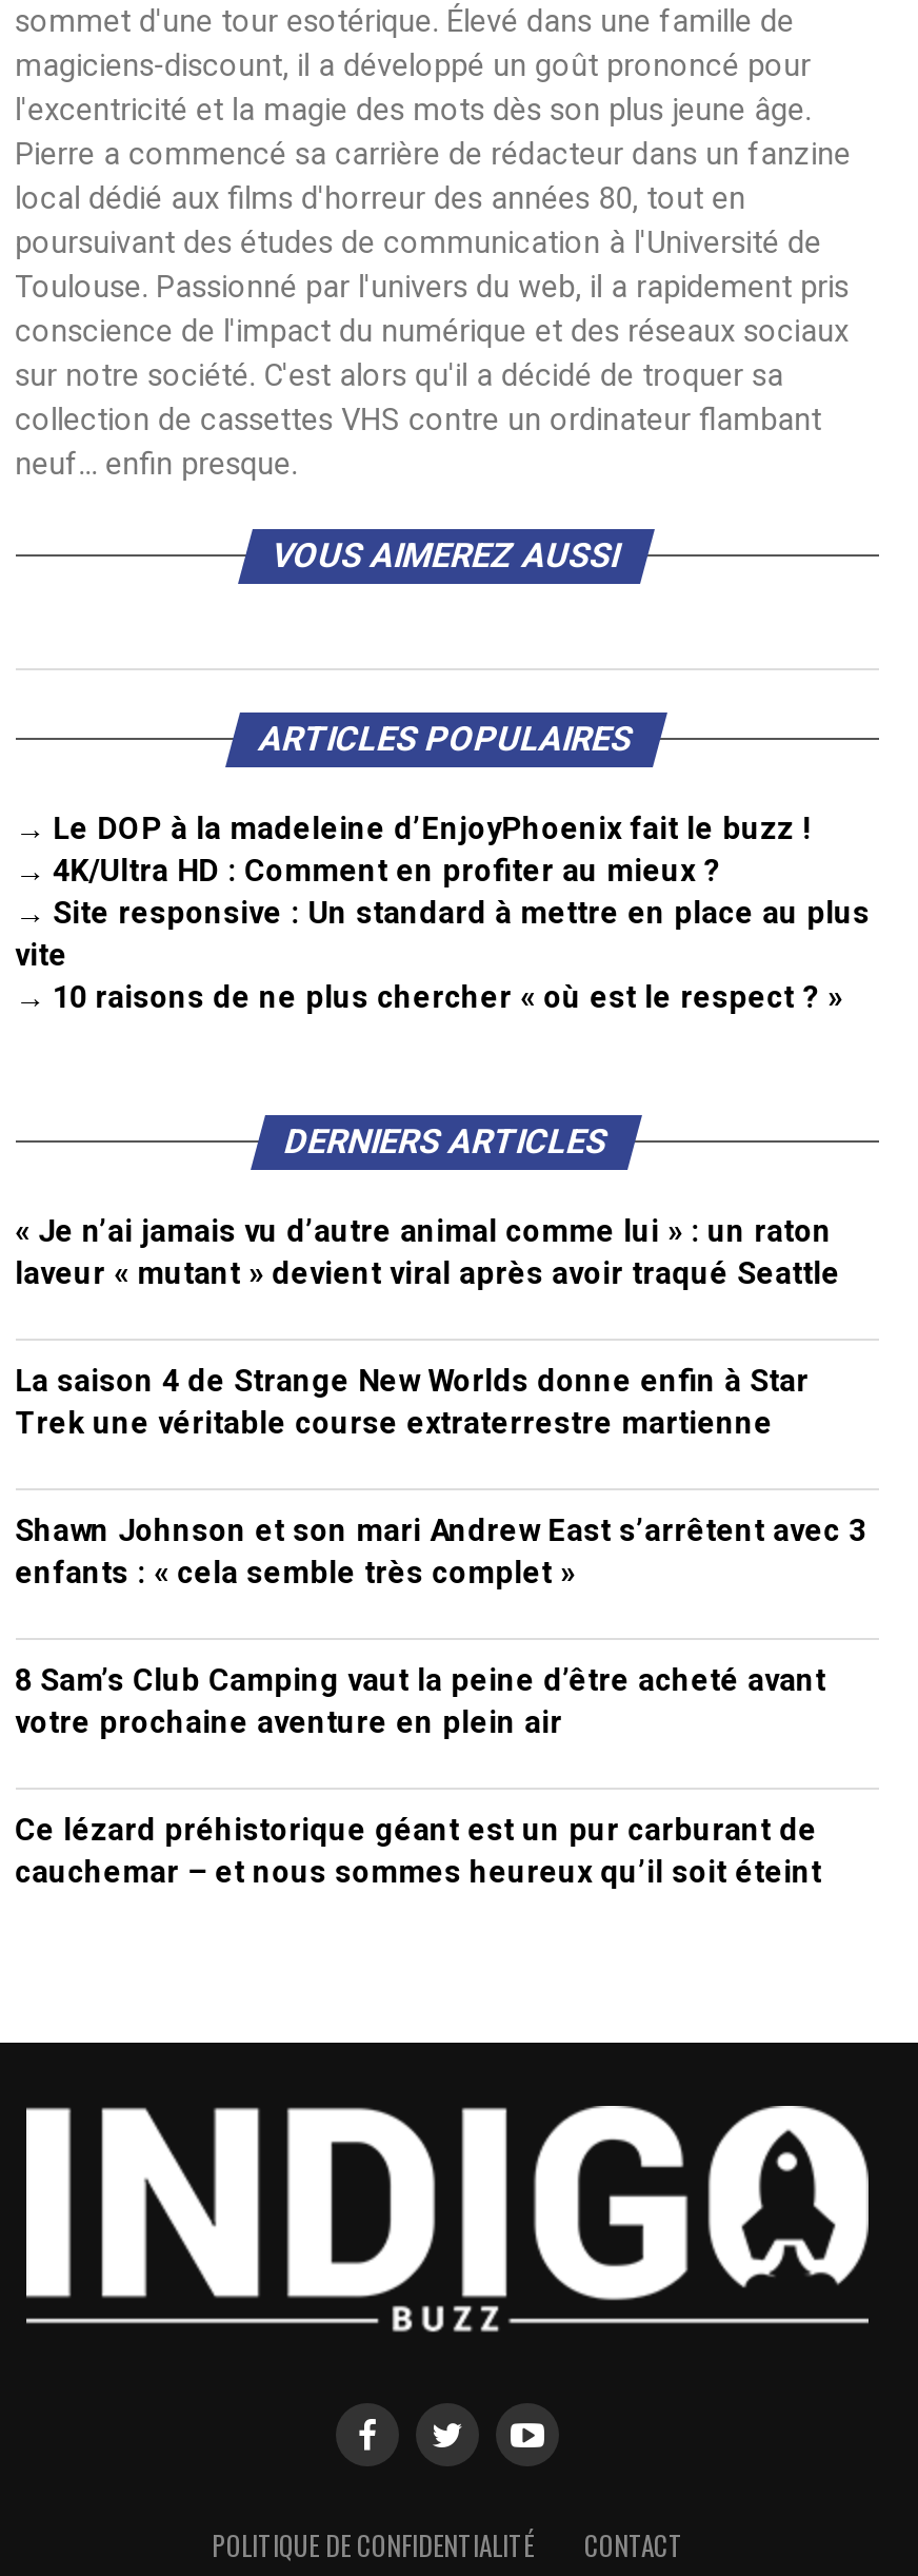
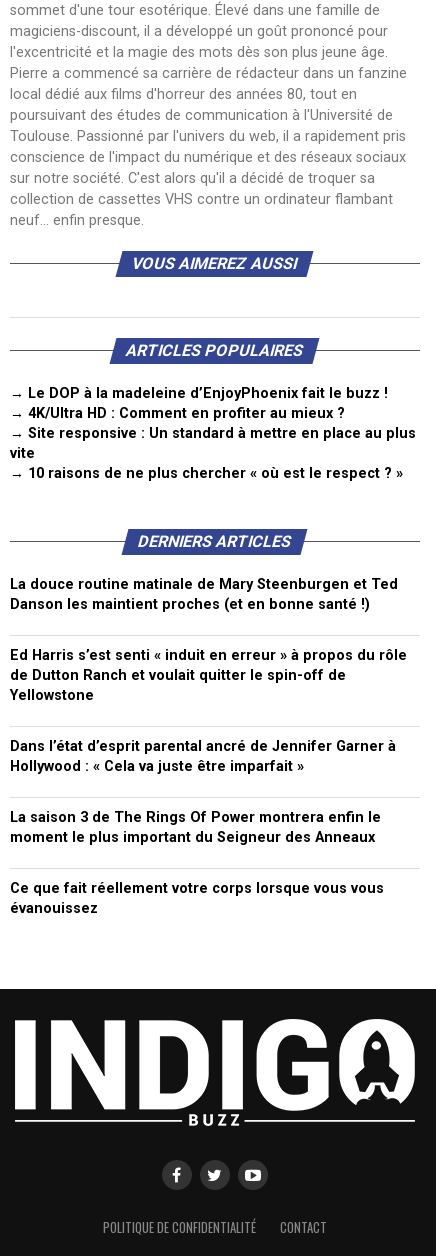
[15,1215,841,1293] « Je n’ai jamais vu d’autre animal comme lui » : un raton | laveur « mutant » devient viral après avoir traqué Seattle -> [10,576,398,613] La douce routine matinale de Mary Steenburgen et Ted | Danson les maintient proches (et en bonne santé !)
[15,1364,809,1442] La saison 4 de Strange New Worlds donne enfin à Star | Trek une véritable course extraterrestre martienne -> [10,647,407,704] Ed Harris s’est senti « induit en erreur » à propos du rôle | de Dutton Ranch et voulait quitter le spin-off de | Yellowstone
[15,1514,866,1592] Shawn Johnson et son mari Andrew East s’arrêtent avec 3 | enfants : « cela semble très complet » -> [10,738,396,775] Dans l’état d’esprit parental ancré de Jennifer Garner à | Hollywood : « Cela va juste être imparfait »
[15,1664,826,1742] 8 Sam’s Club Camping vaut la peine d’être acheté avant | votre prochaine aventure en plein air -> [10,809,381,846] La saison 3 de The Rings Of Power montrera enfin le | moment le plus important du Seigneur des Anneaux
[15,1813,822,1891] Ce lézard préhistorique géant est un pur carburant de | cauchemar – et nous sommes heureux qu’il soit éteint -> [10,880,384,917] Ce que fait réellement votre corps lorsque vous vous | évanouissez

